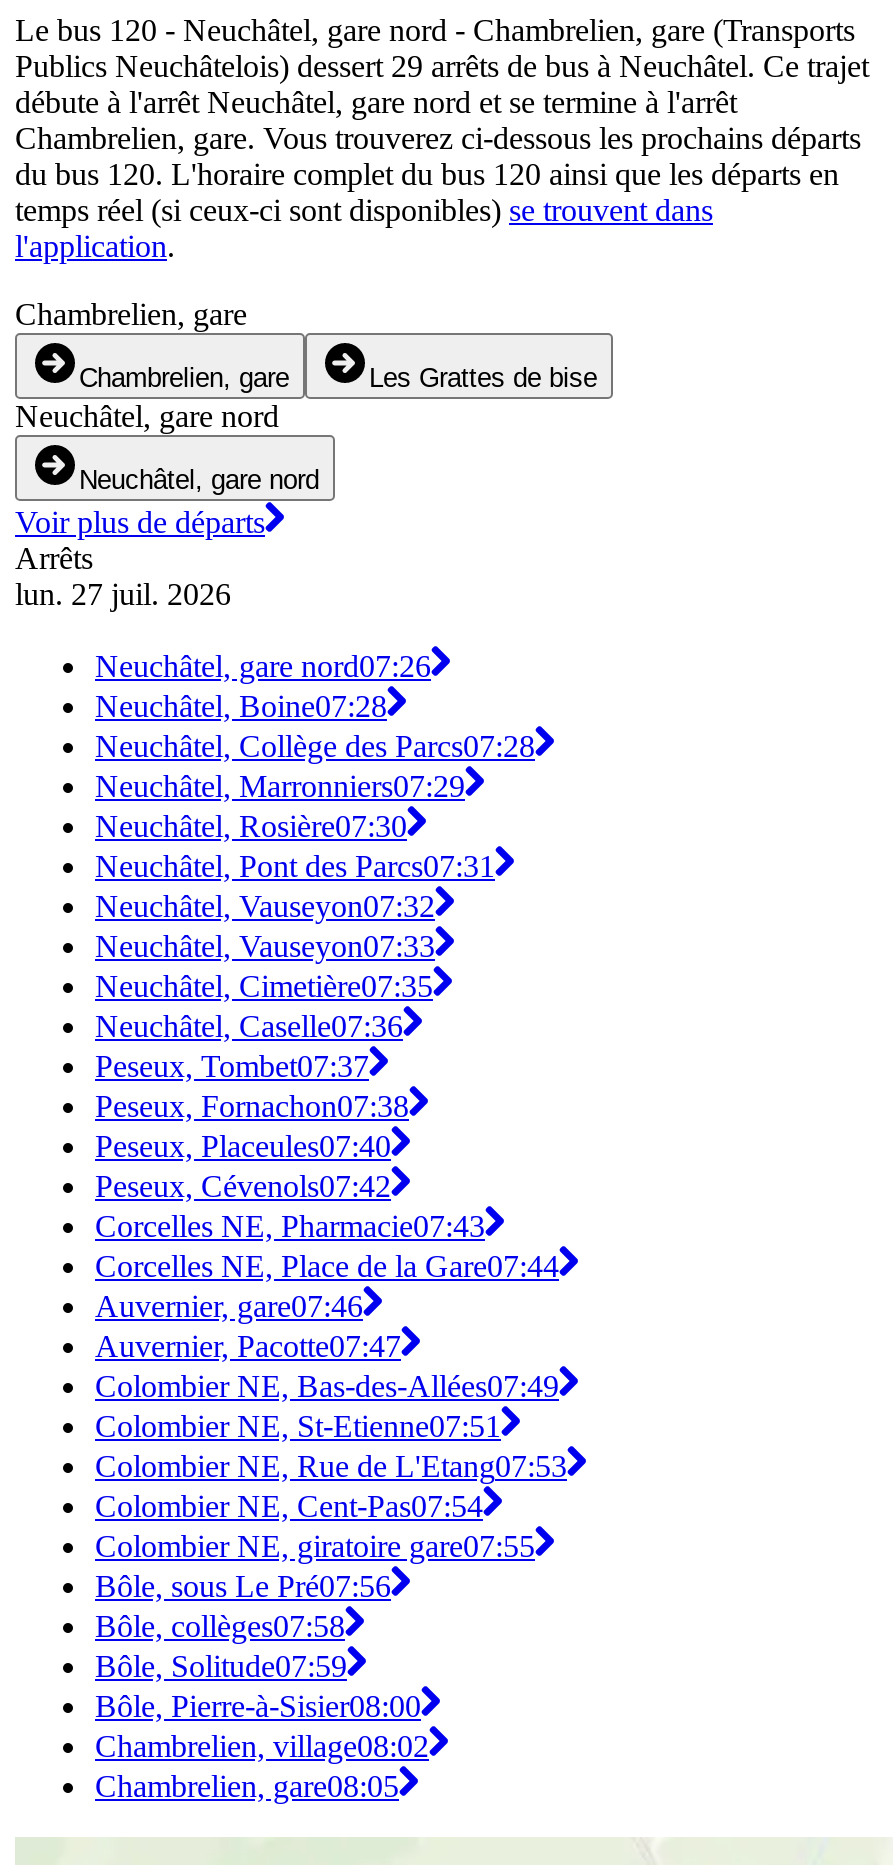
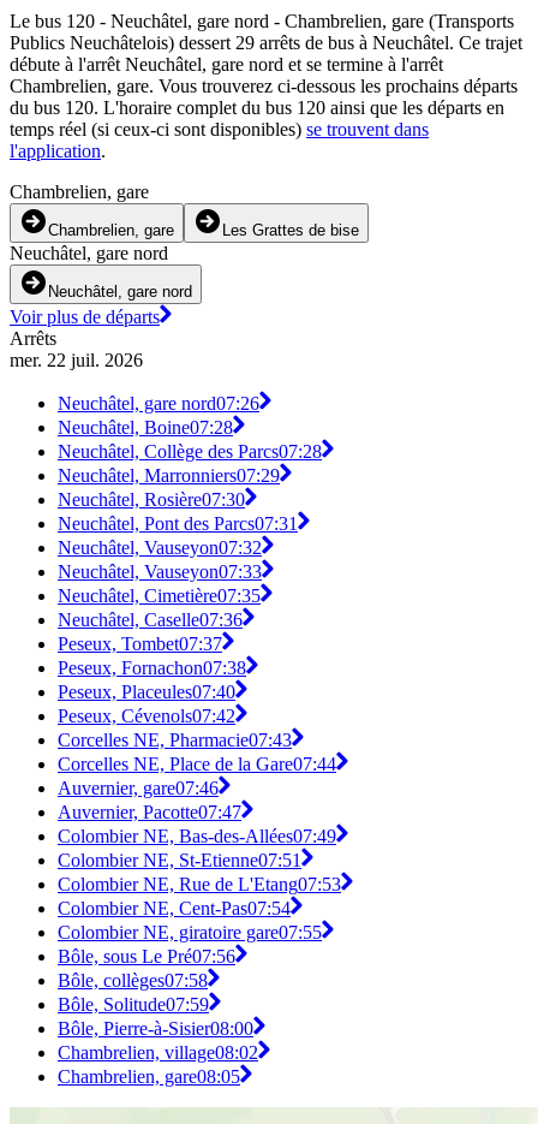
[15,577,231,611] lun. 27 juil. 2026 -> [10,350,143,370] mer. 22 juil. 2026

